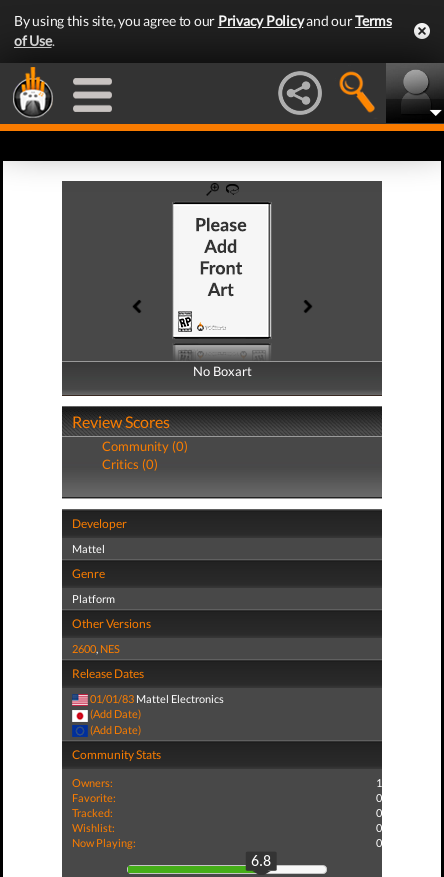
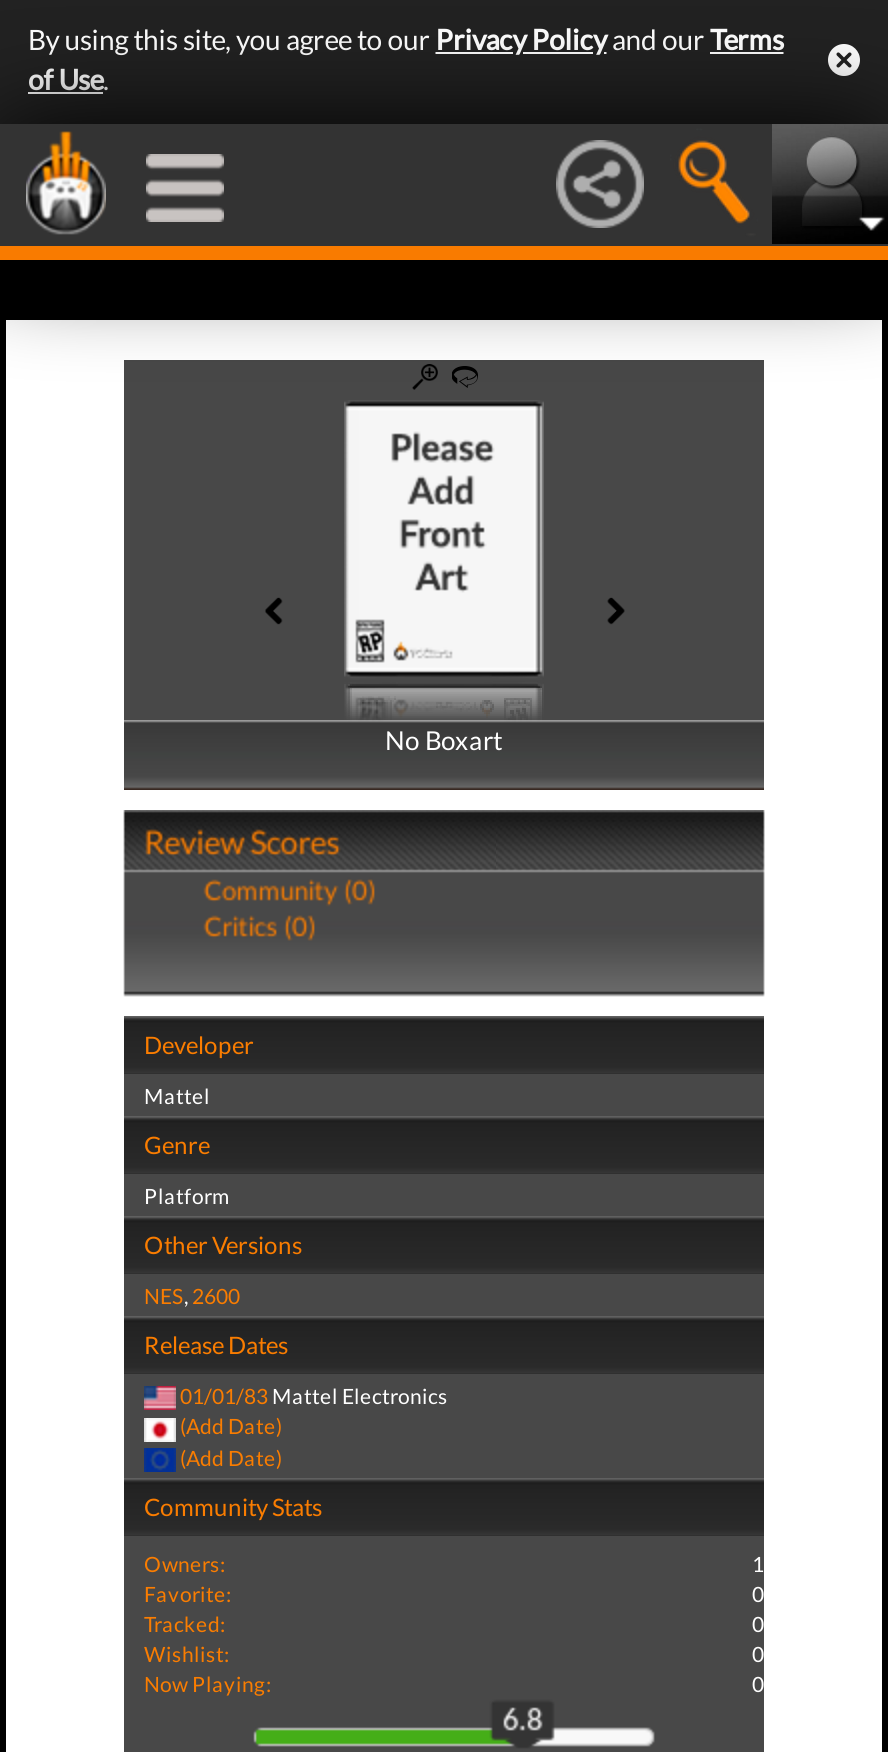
[72,642,120,655] 2600, NES -> [144,1282,240,1308] NES, 2600

